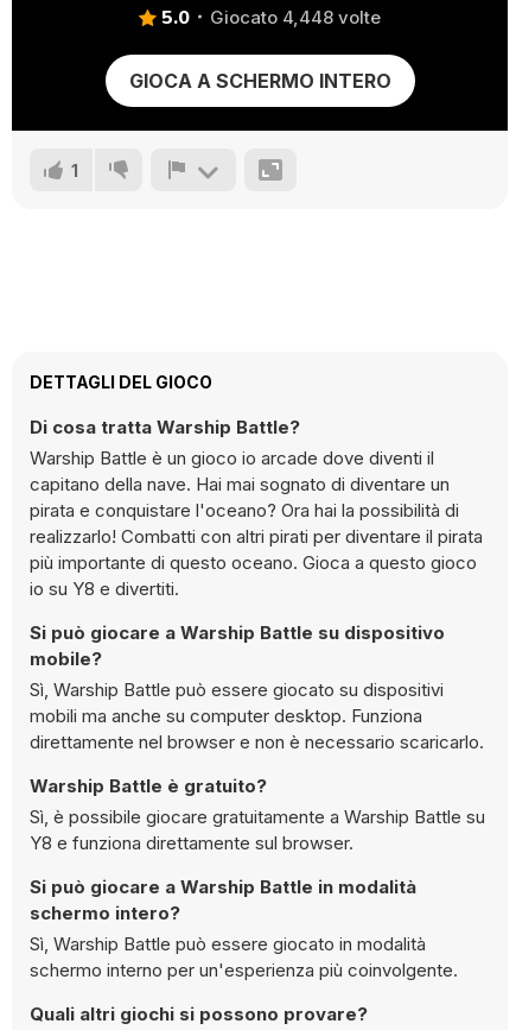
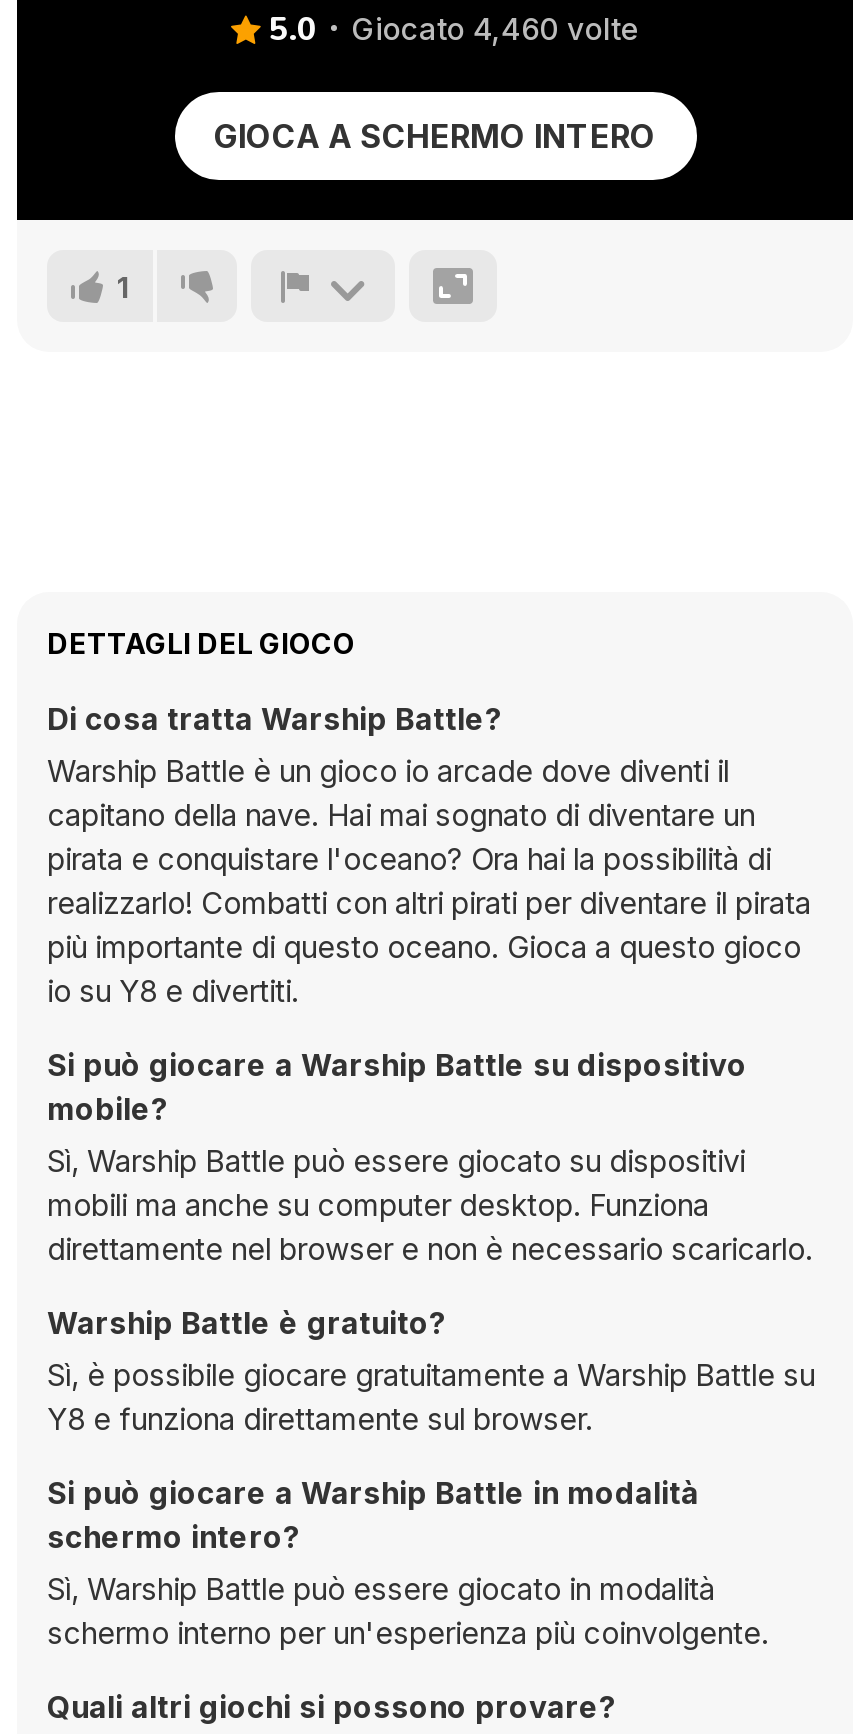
[210,6,381,29] Giocato 4,448 volte -> [351,10,639,48] Giocato 4,460 volte

